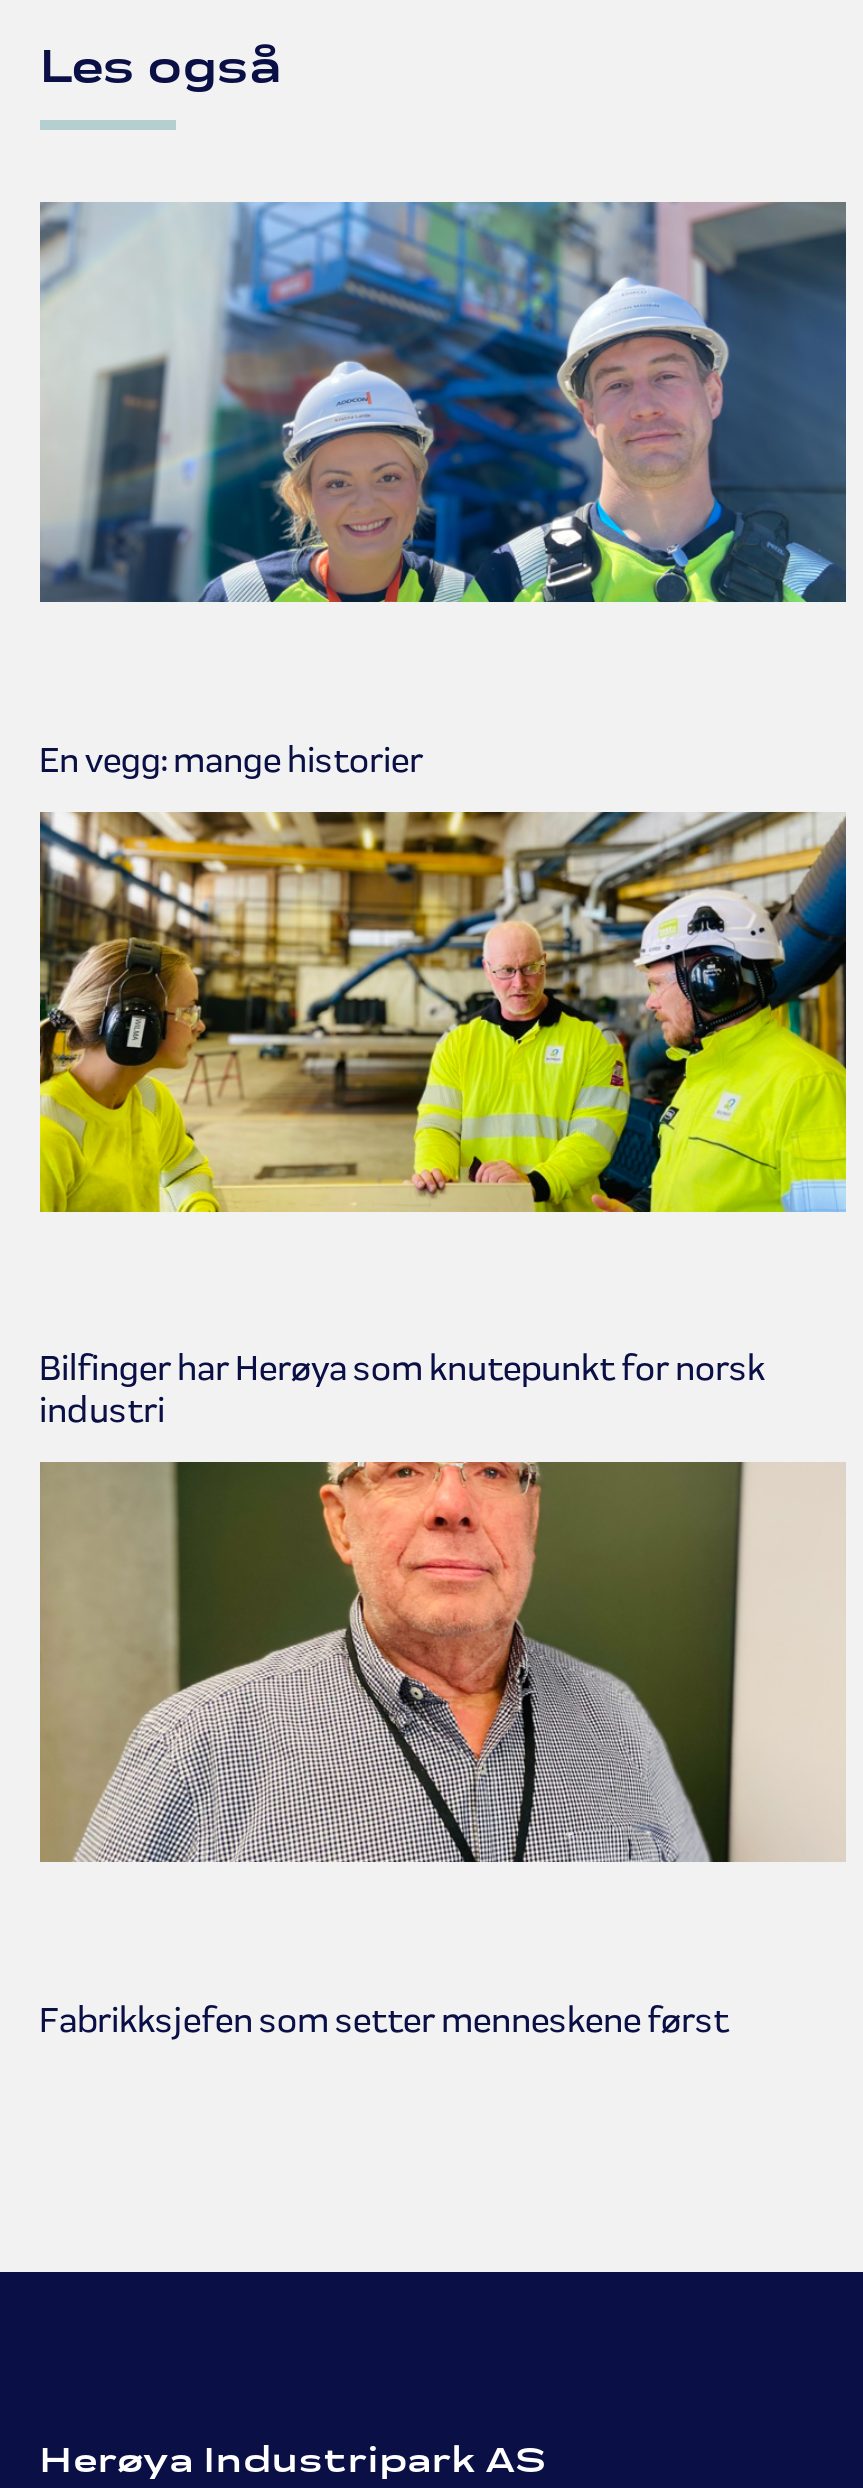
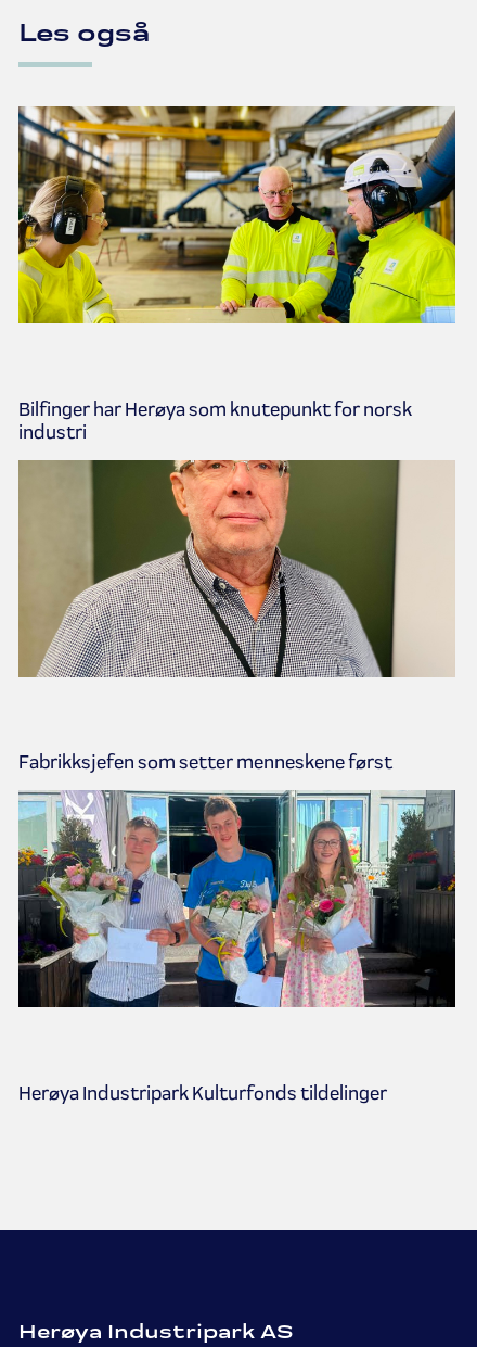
[38,200,848,604] [image] -> none
[39,737,423,781] En vegg: mange historier -> none
moved [36,808,848,1216] -> [16,104,456,326]: [image]
moved [39,1347,766,2042] -> [18,397,412,774]: [image] | Bilfinger har Herøya som knutepunkt for norsk | industri | Fabrikksjefen som setter menneskene først
none -> [17,790,456,1008] [image]
none -> [18,1081,386,1105] Herøya Industripark Kulturfonds tildelinger

